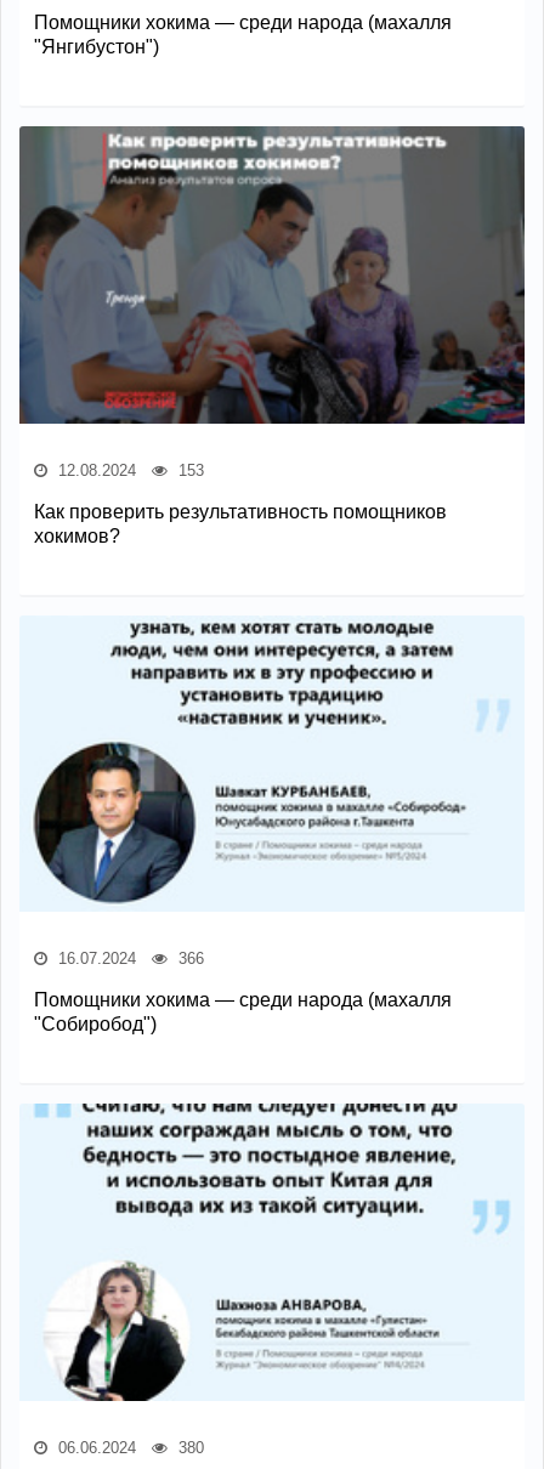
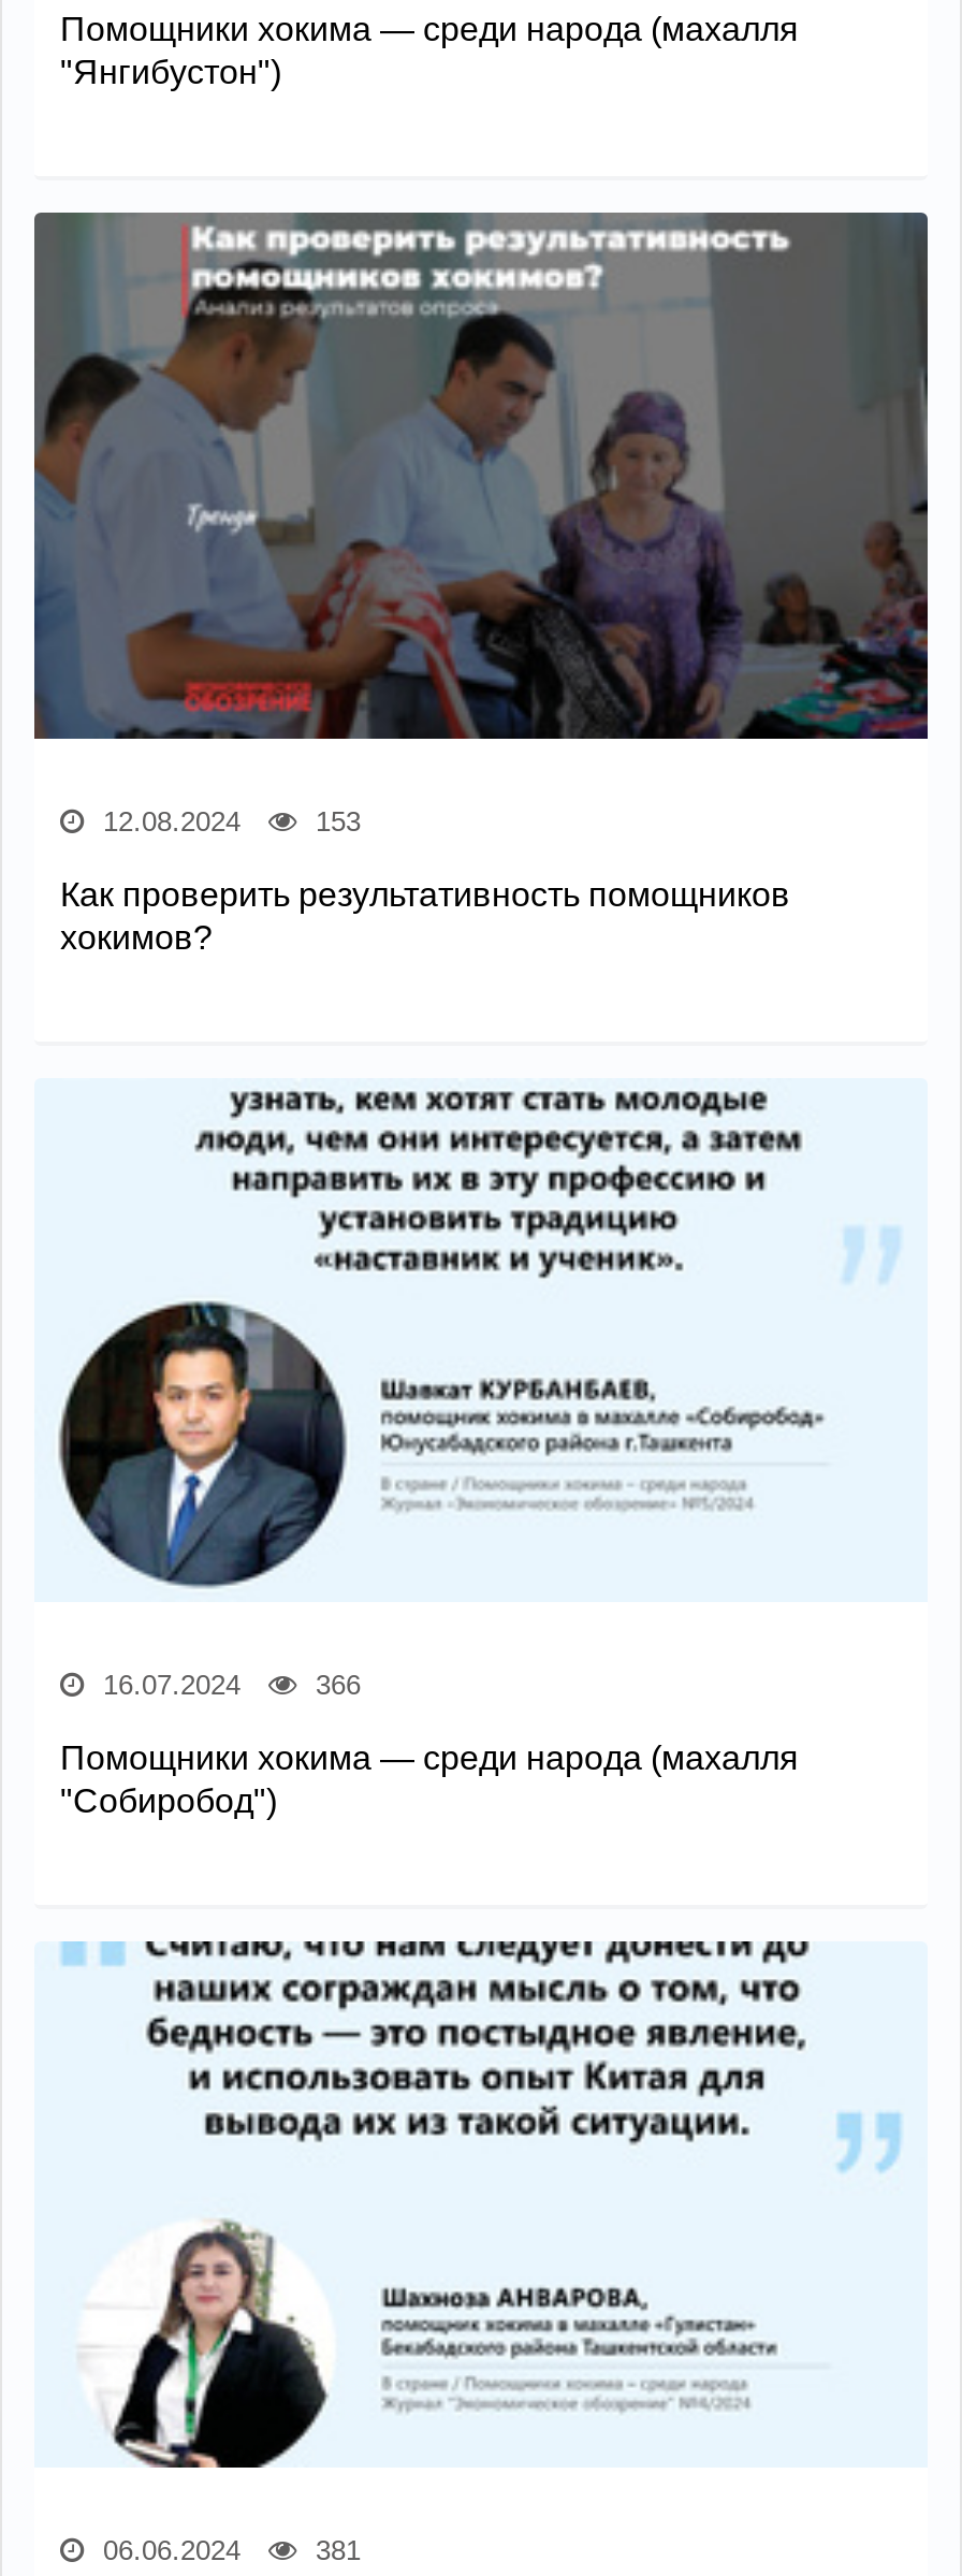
[174,1439,204,1457] 380 -> [307,2534,361,2566] 381

